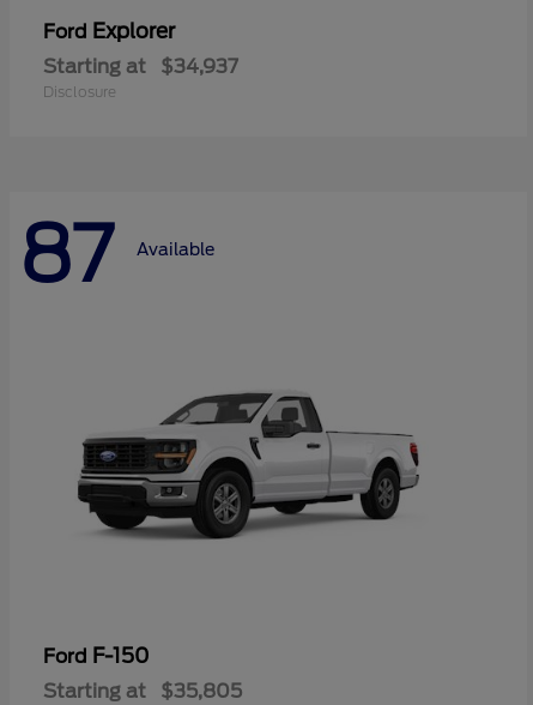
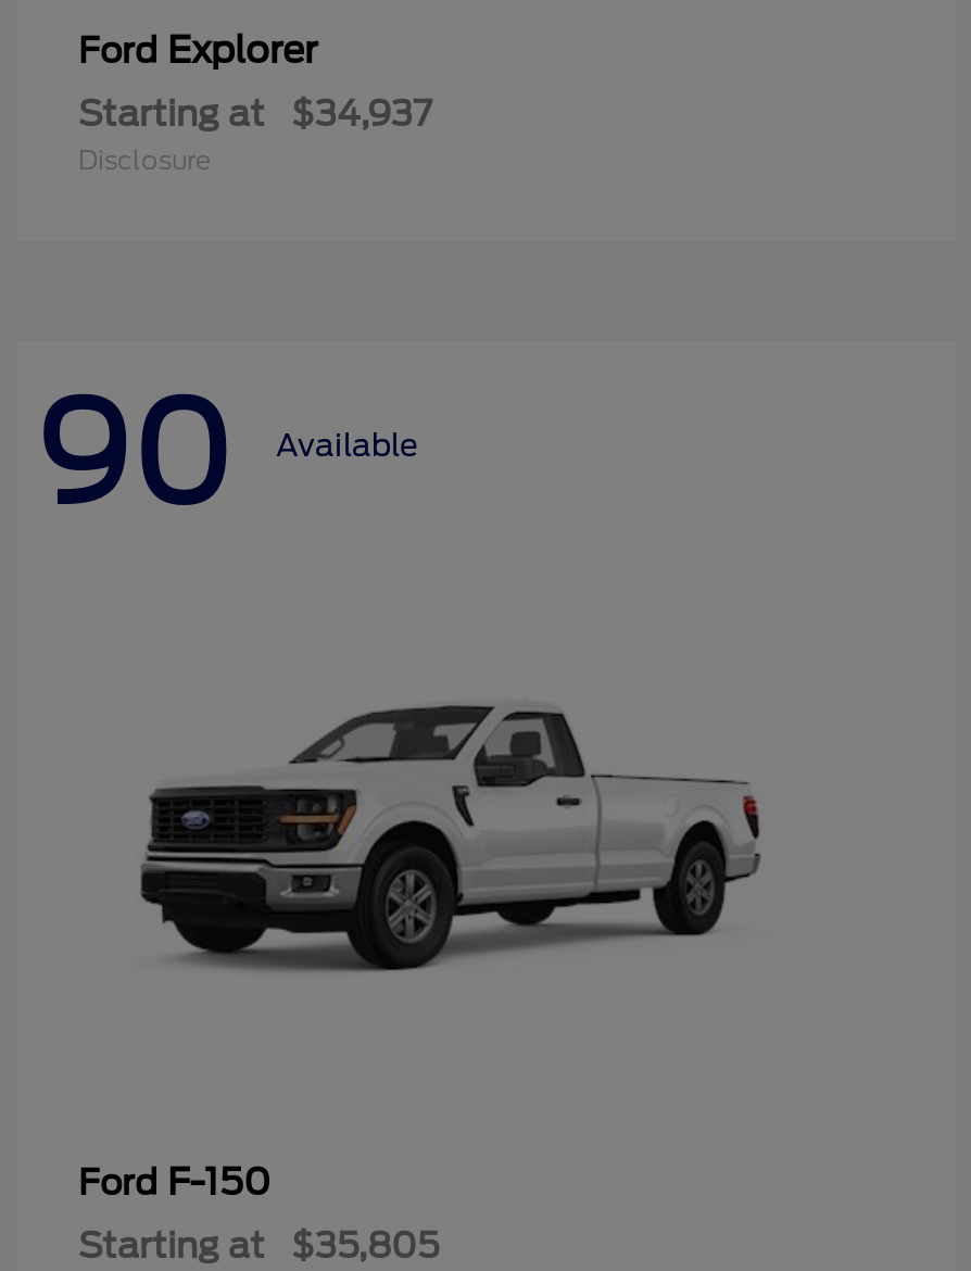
[19,209,214,300] 87 Available -> [35,373,417,538] 90 Available

